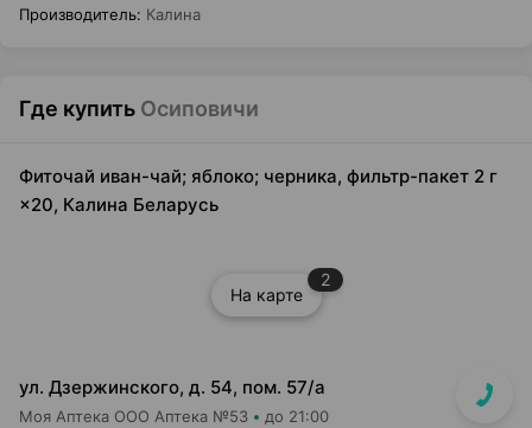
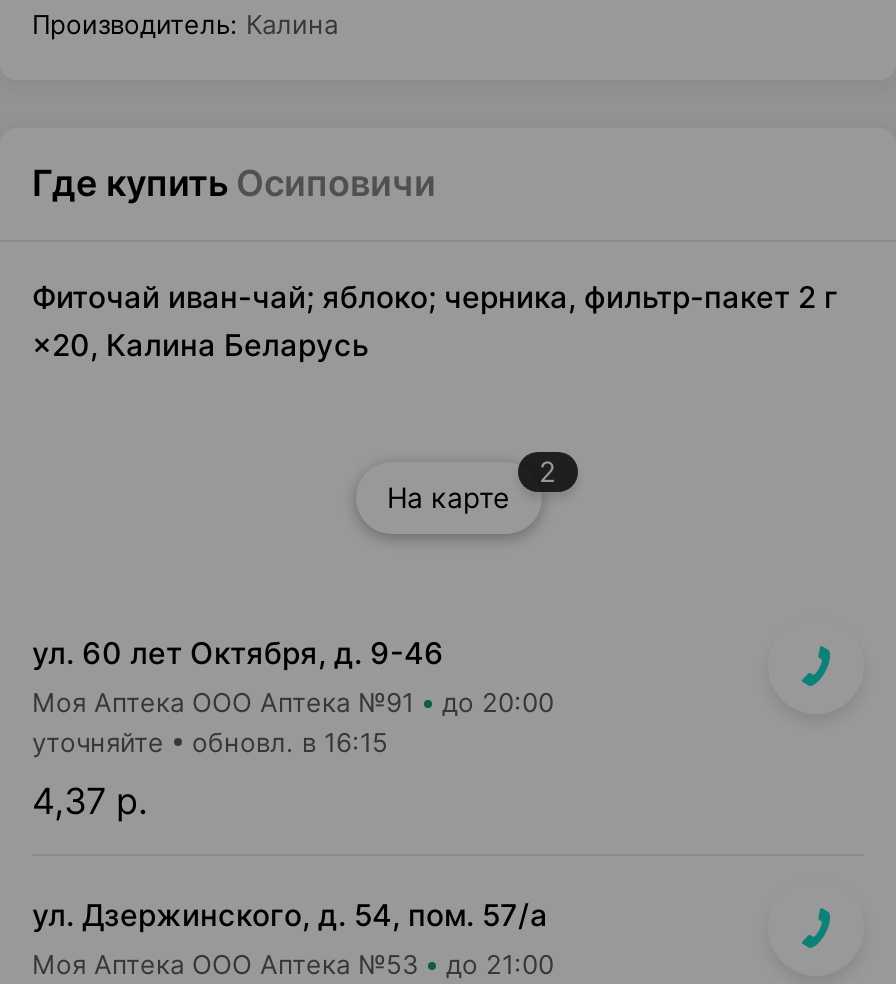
none -> [32,634,554,822] ул. 60 лет Октября, д. 9-46 | Моя Аптека ООО Аптека №91 | до 20:00 | 4,37 р.
none -> [32,726,388,758] уточняйте | обновл. в 16:15

